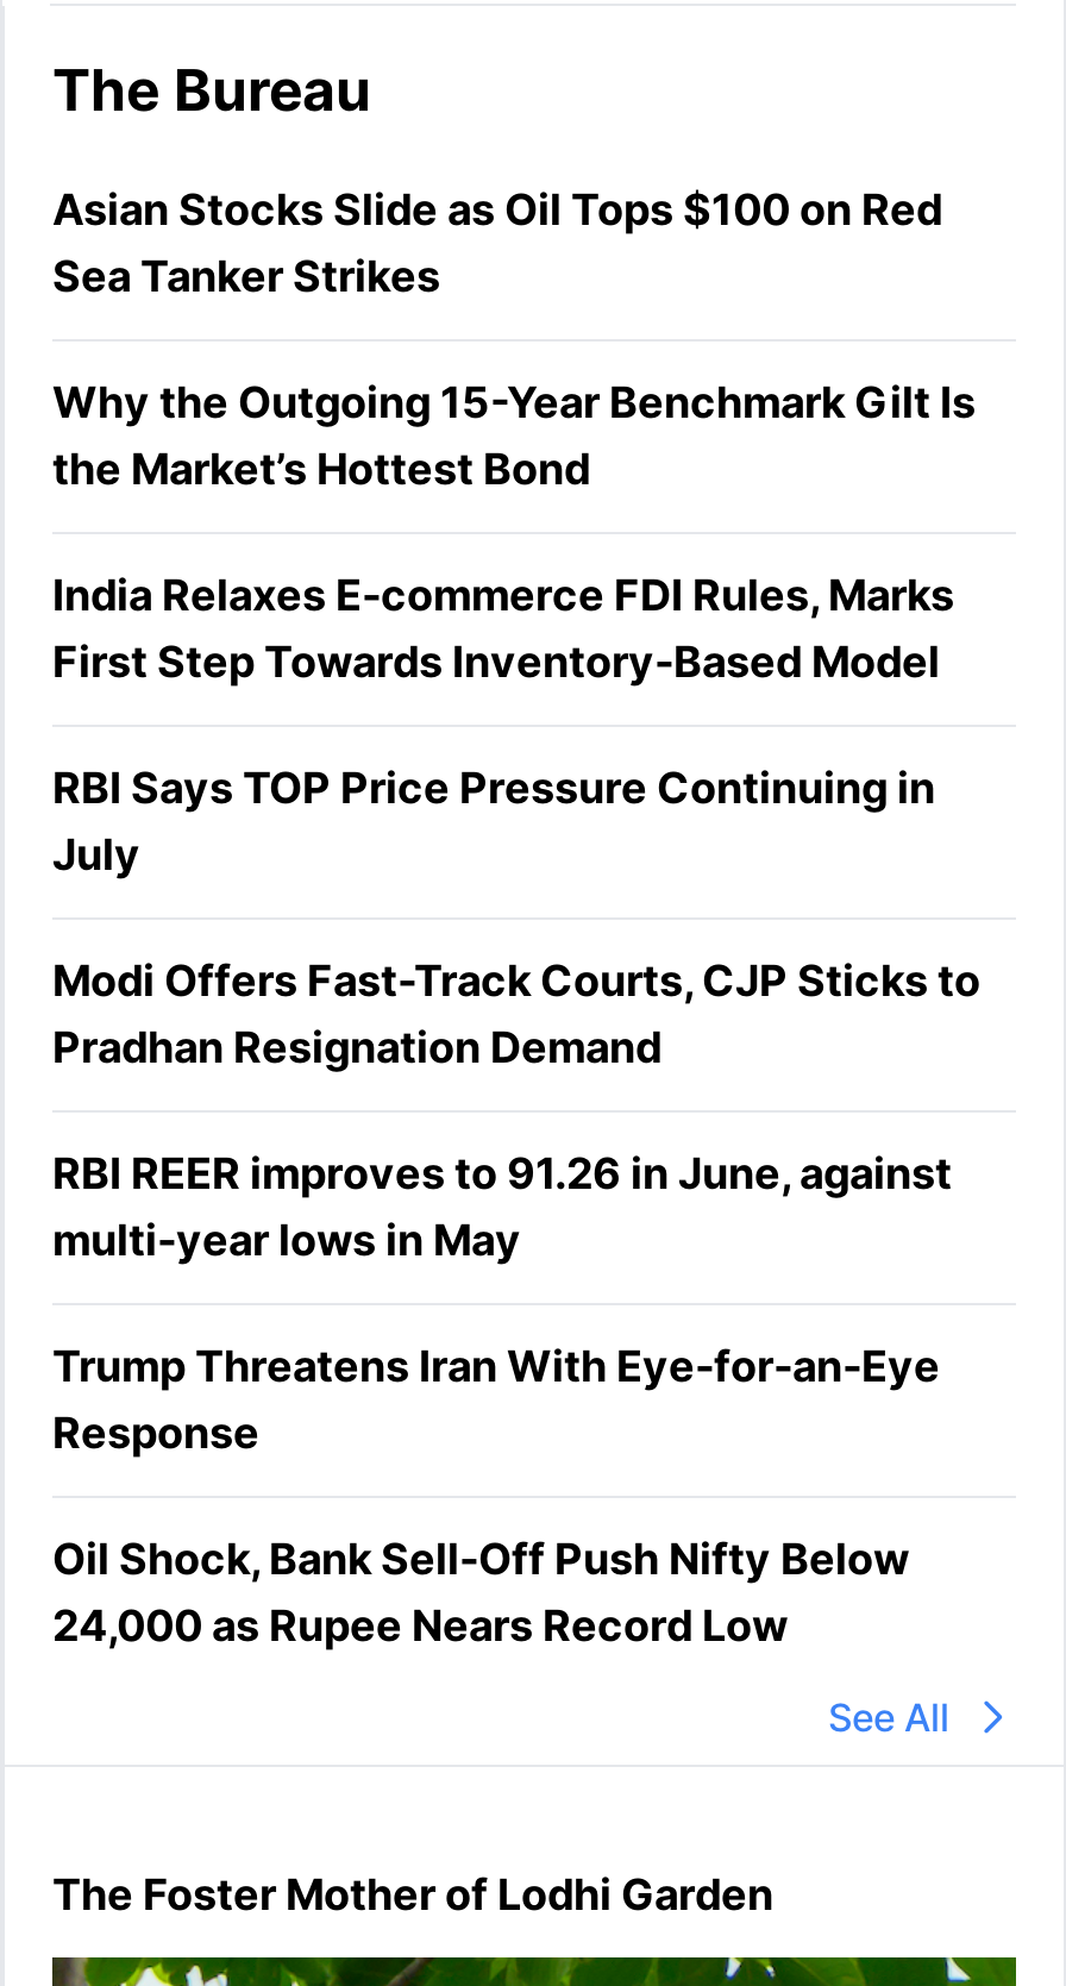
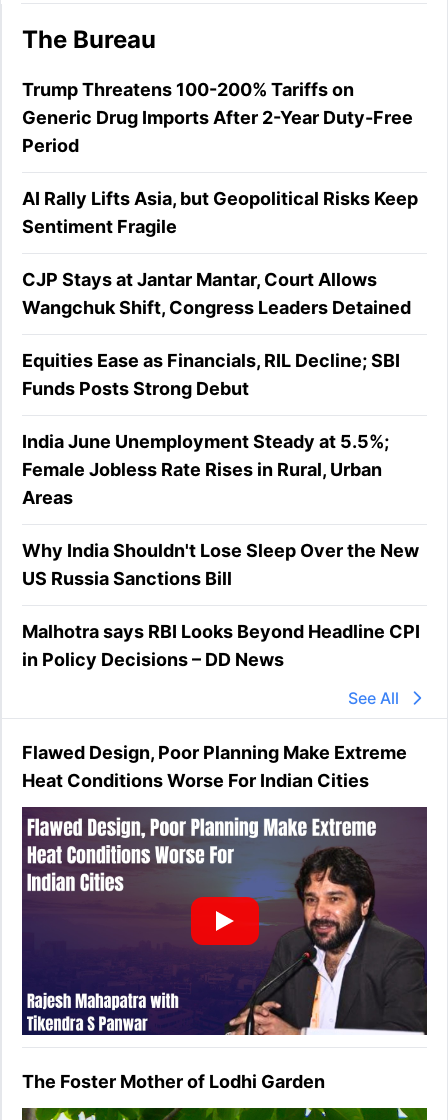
[52,185,980,1651] Asian Stocks Slide as Oil Tops $100 on Red | Sea Tanker Strikes | Why the Outgoing 15-Year Benchmark Gilt Is | the Market’s Hottest Bond | India Relaxes E-commerce FDI Rules, Marks | First Step Towards Inventory-Based Model | RBI Says TOP Price Pressure Continuing in | July | Modi Offers Fast-Track Courts, CJP Sticks to | Pradhan Resignation Demand | RBI REER improves to 91.26 in June, against | multi-year lows in May | Trump Threatens Iran With Eye-for-an-Eye | Response | Oil Shock, Bank Sell-Off Push Nifty Below | 24,000 as Rupee Nears Record Low -> [22,79,420,670] Trump Threatens 100-200% Tariffs on | Generic Drug Imports After 2-Year Duty-Free | Period | AI Rally Lifts Asia, but Geopolitical Risks Keep | Sentiment Fragile | CJP Stays at Jantar Mantar, Court Allows | Wangchuk Shift, Congress Leaders Detained | Equities Ease as Financials, RIL Decline; SBI | Funds Posts Strong Debut | India June Unemployment Steady at 5.5%; | Female Jobless Rate Rises in Rural, Urban | Areas | Why India Shouldn't Lose Sleep Over the New | US Russia Sanctions Bill | Malhotra says RBI Looks Beyond Headline CPI | in Policy Decisions – DD News
moved [828,1694,949,1741] -> [348,688,399,708]: See All
none -> [22,742,407,791] Flawed Design, Poor Planning Make Extreme | Heat Conditions Worse For Indian Cities
none -> [22,806,428,1036] [image]

